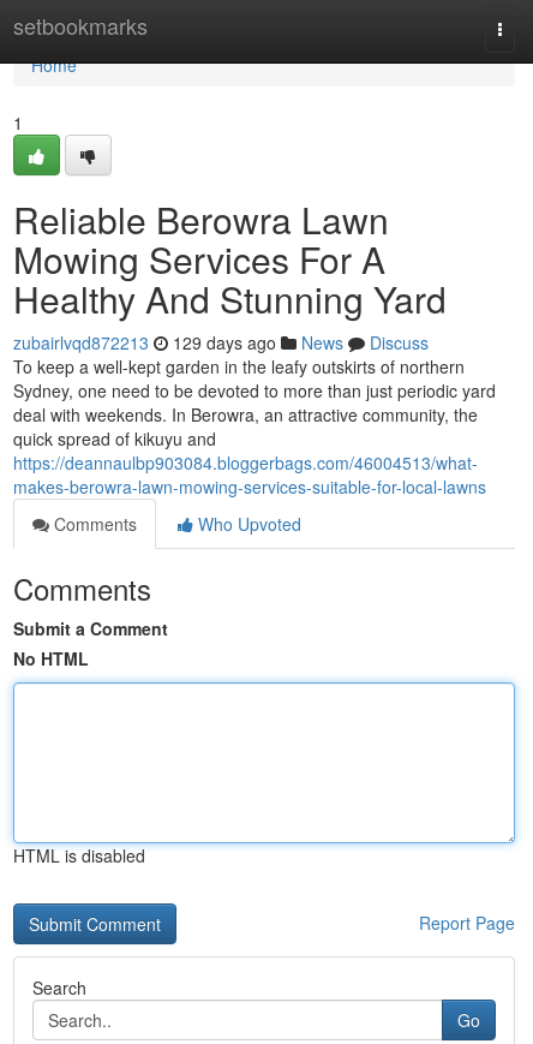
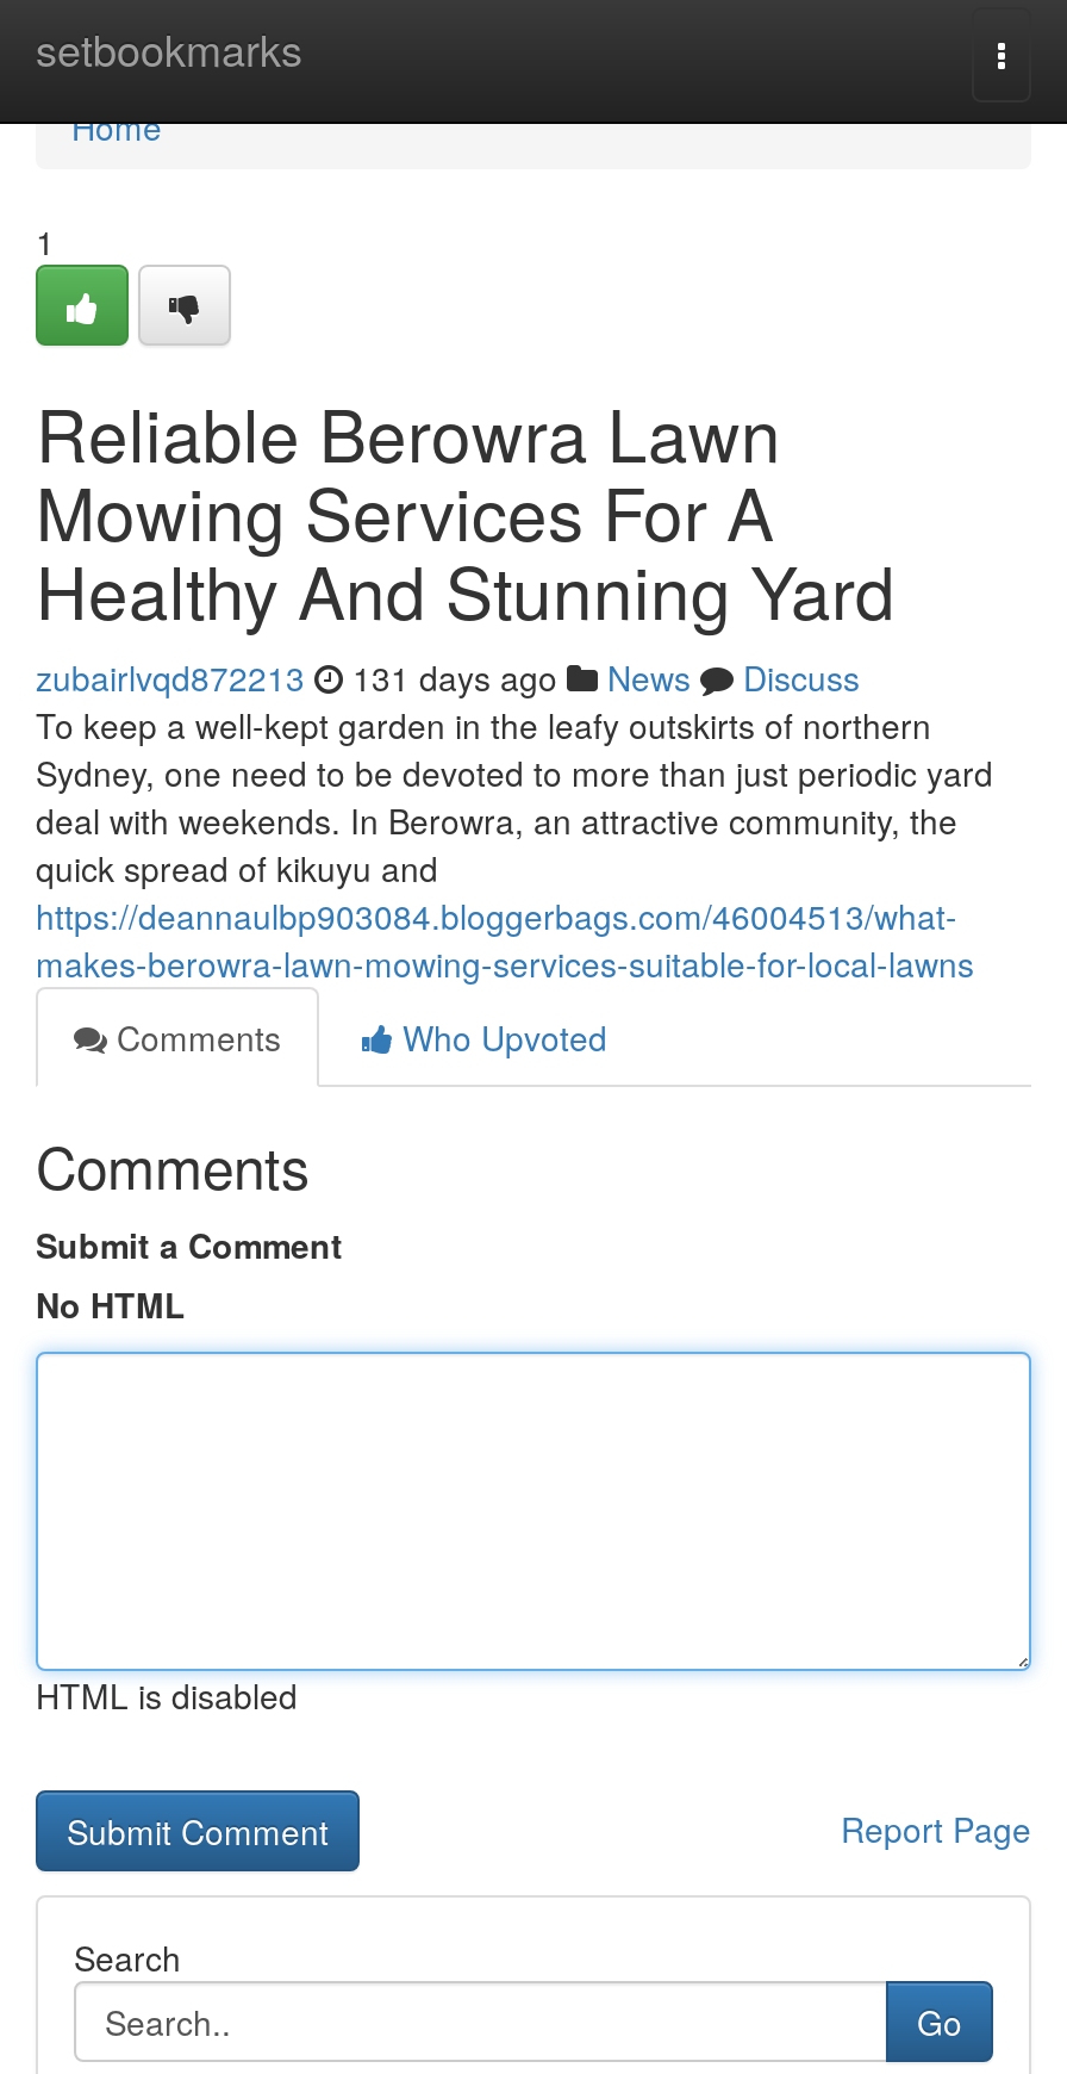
[13,330,429,354] zubairlvqd872213 129 days ago News Discuss -> [36,653,860,701] zubairlvqd872213 131 days ago News Discuss

